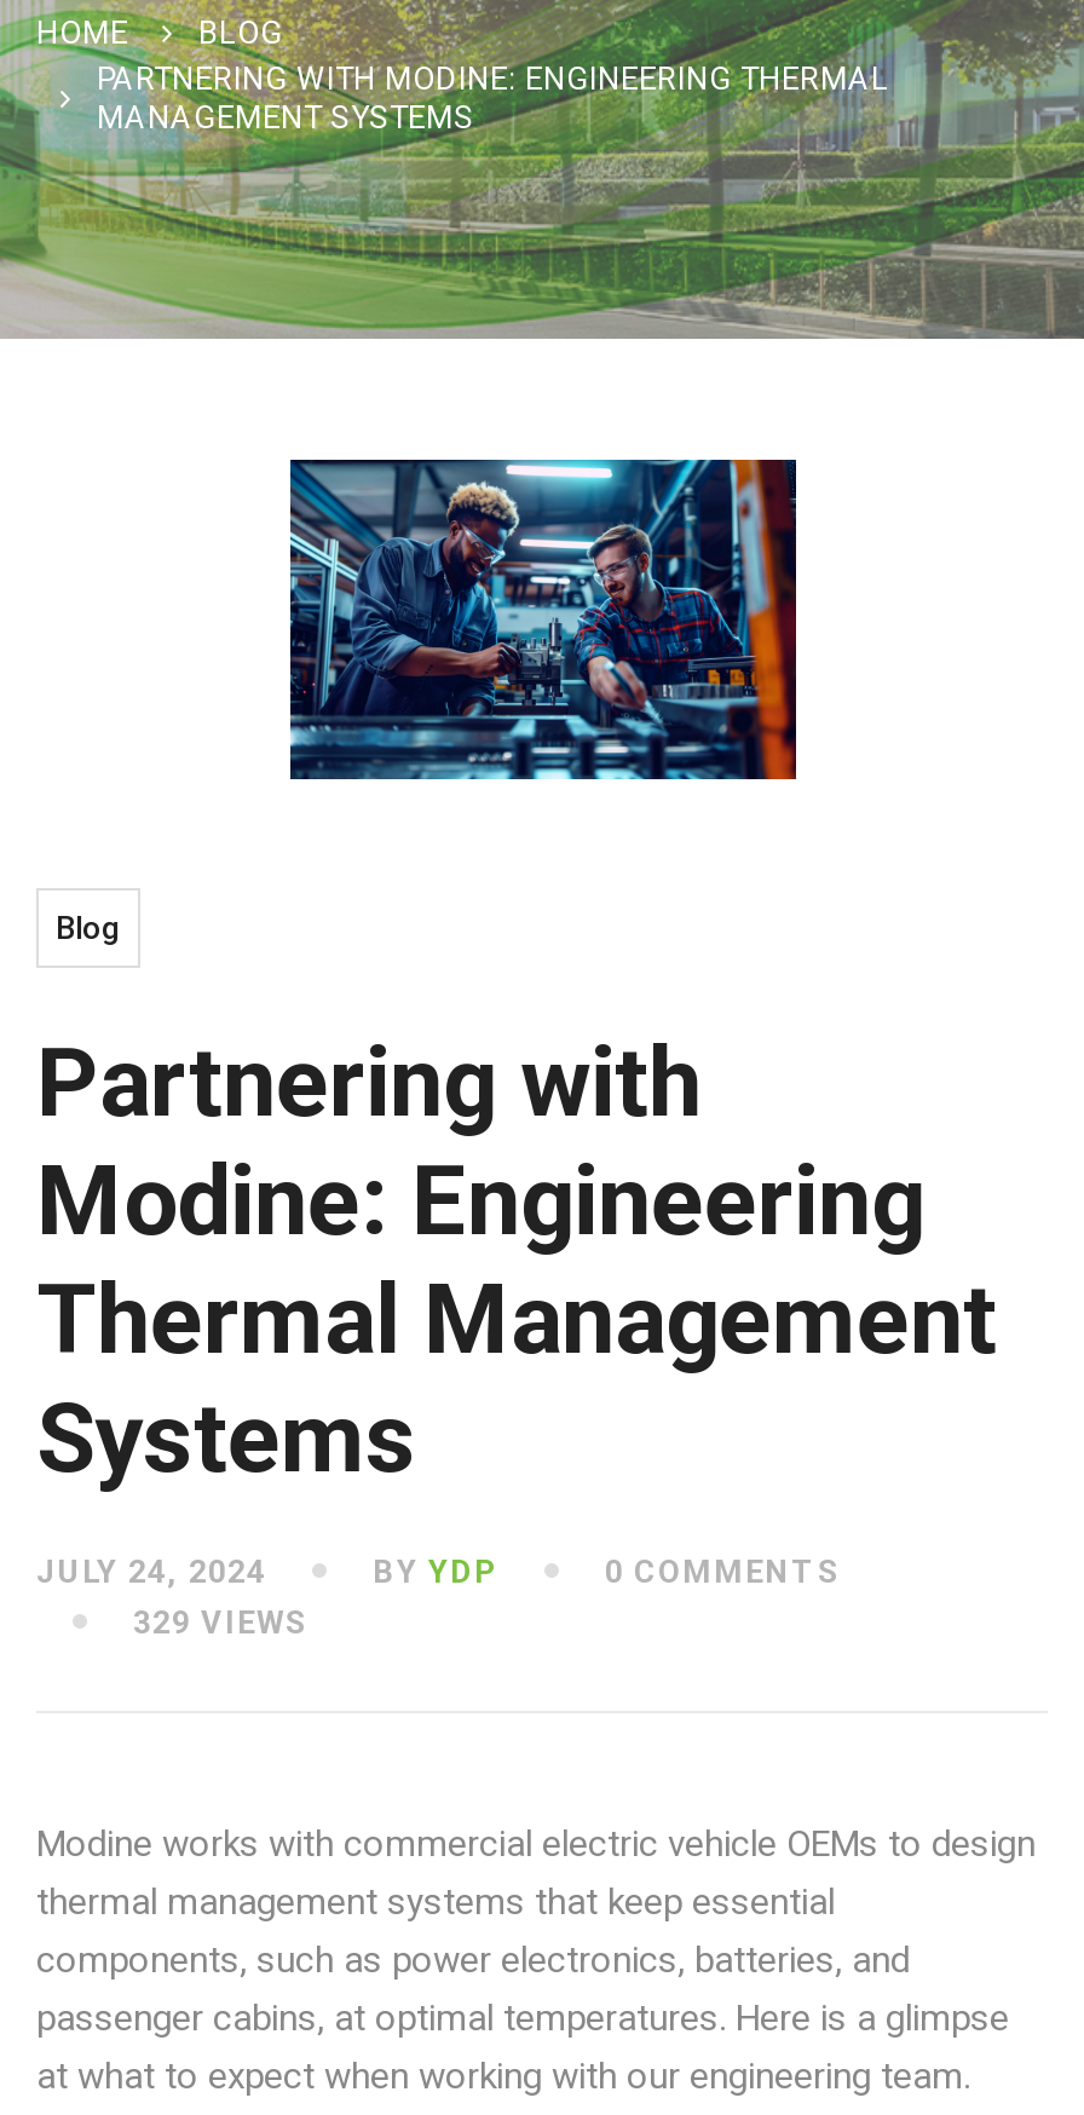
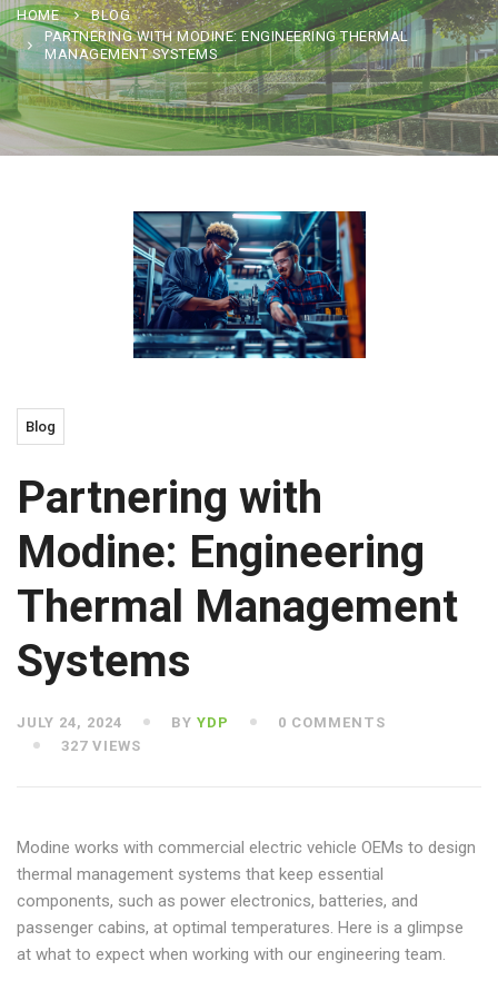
[123,1605,307,1641] 329 VIEWS -> [57,738,141,754] 327 VIEWS

